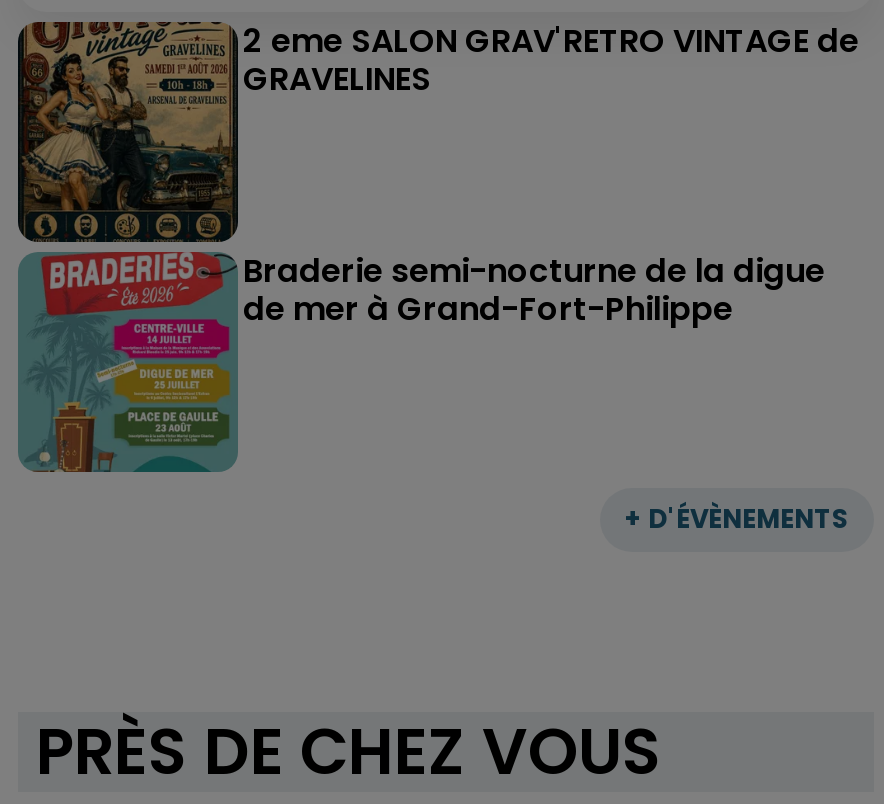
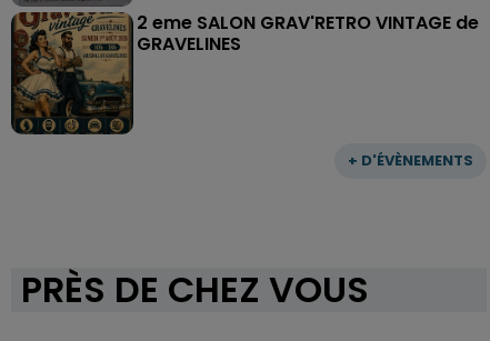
[20,247,825,474] [image] | Braderie semi-nocturne de la digue | de mer à Grand-Fort-Philippe -> none

